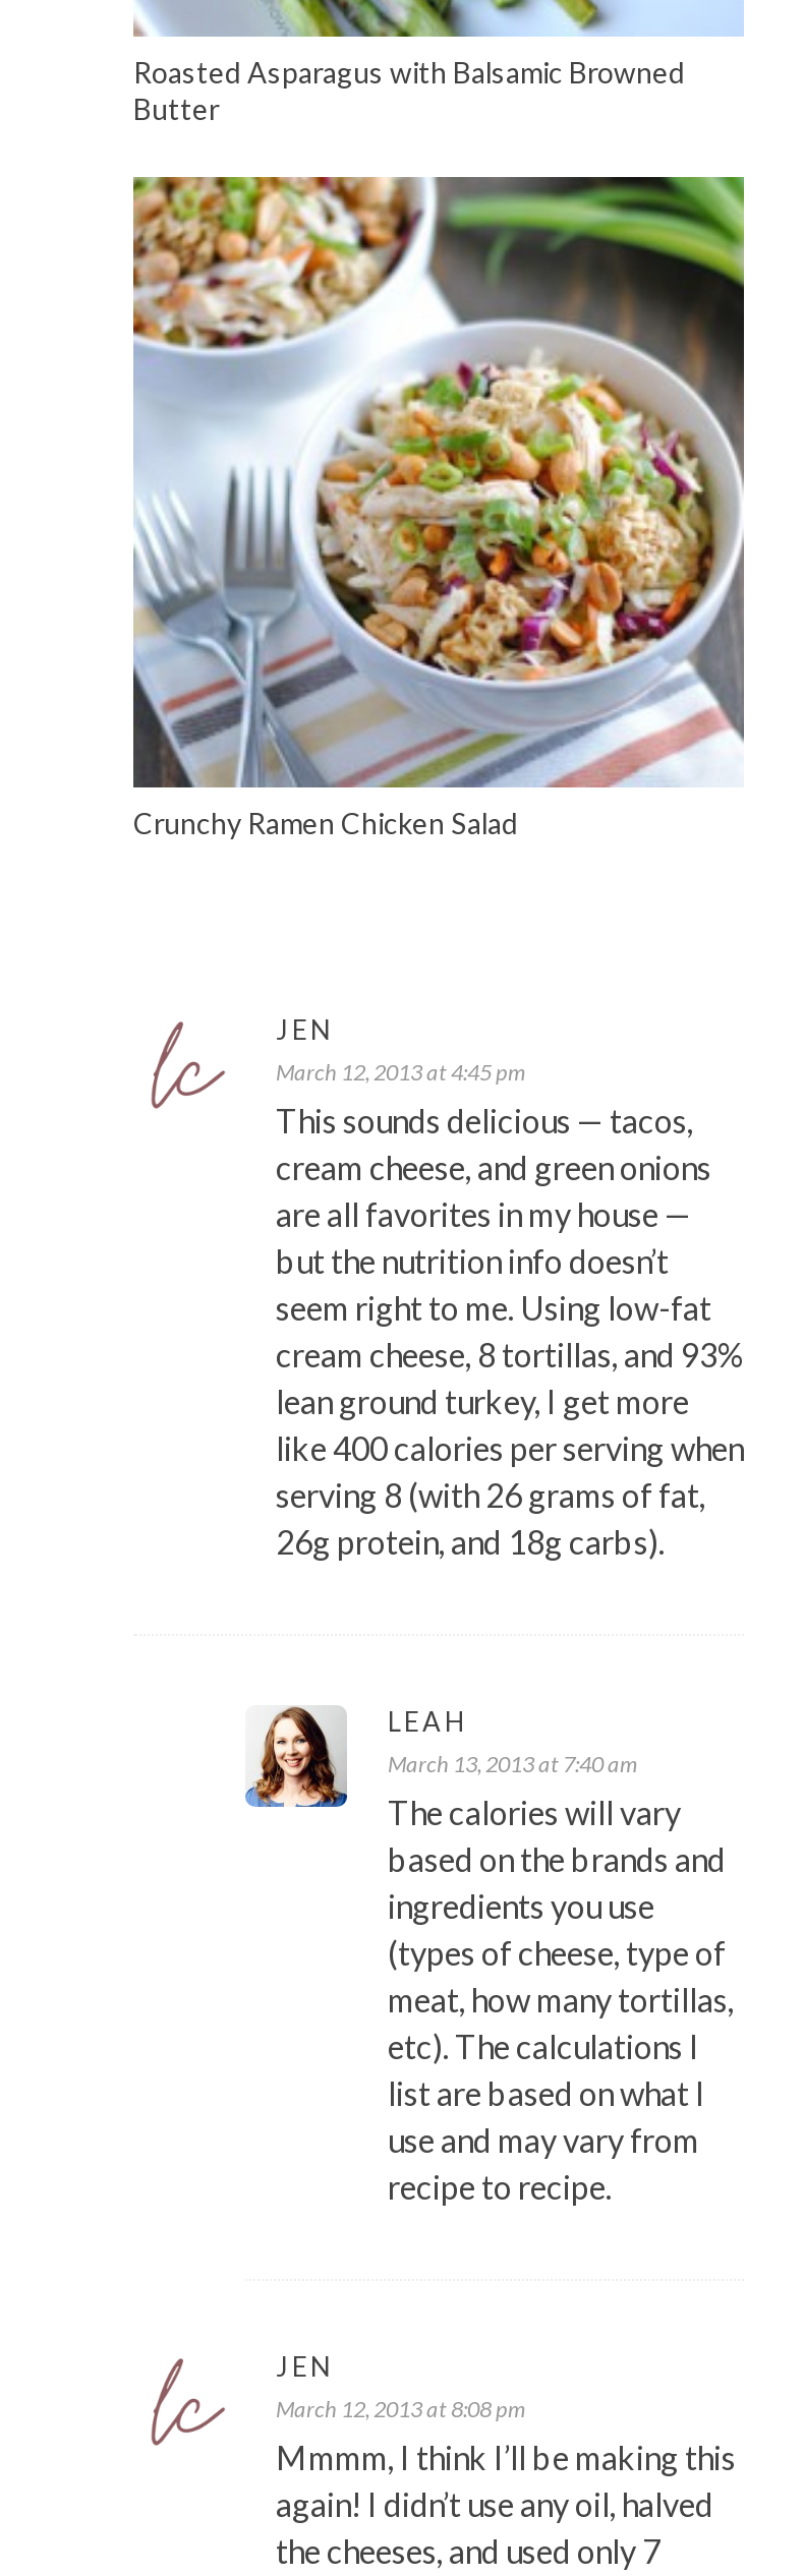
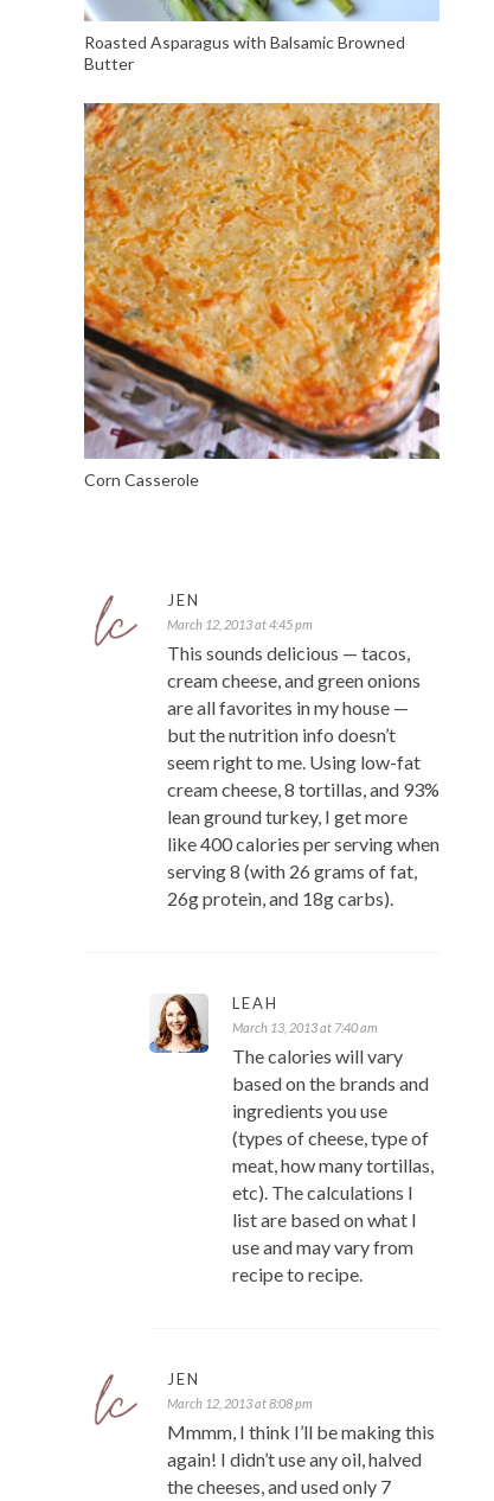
[133,175,746,841] [image] | Crunchy Ramen Chicken Salad -> [83,102,441,490] [image] | Corn Casserole

